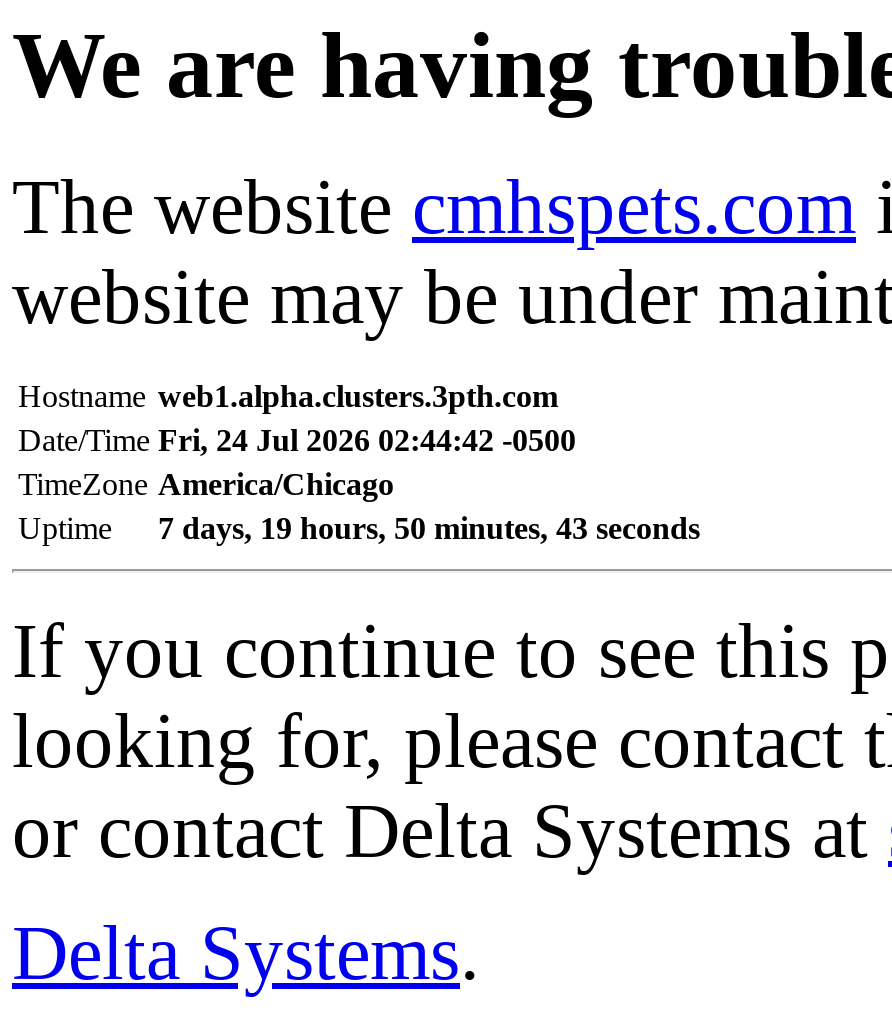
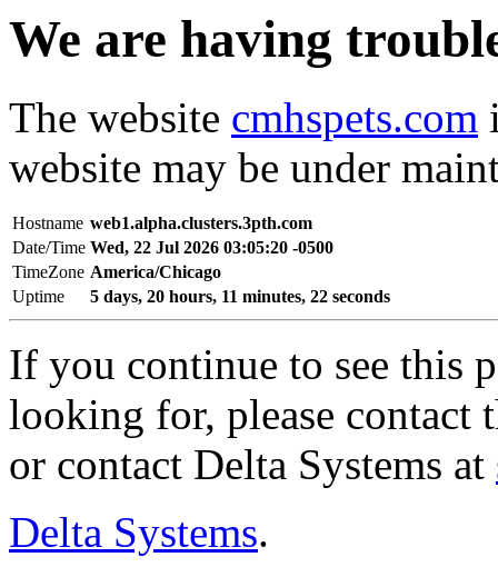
[18,424,576,458] Date/Time Fri, 24 Jul 2026 02:44:42 -0500 -> [12,238,333,257] Date/Time Wed, 22 Jul 2026 03:05:20 -0500
[158,512,700,546] 7 days, 19 hours, 50 minutes, 43 seconds -> [90,287,390,306] 5 days, 20 hours, 11 minutes, 22 seconds

